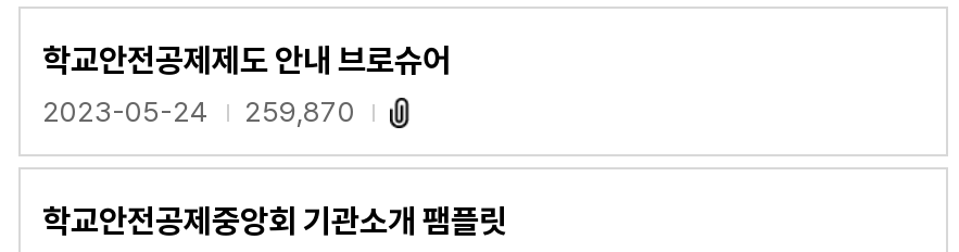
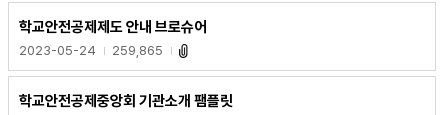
[42,96,355,129] 2023-05-24 259,870 -> [19,43,163,58] 2023-05-24 259,865

